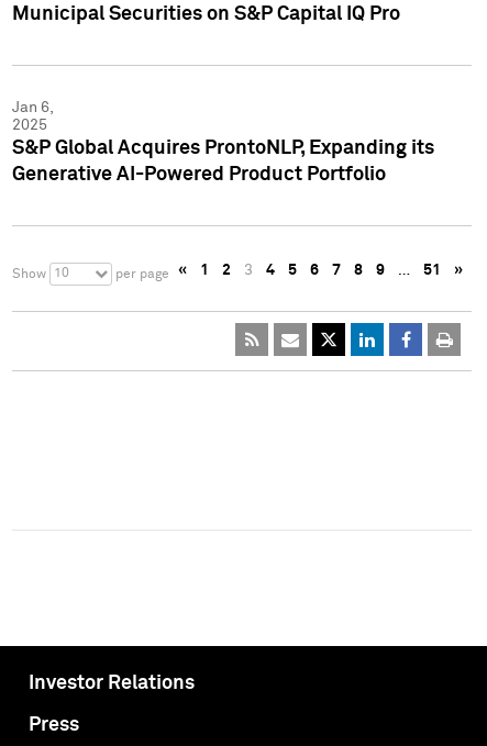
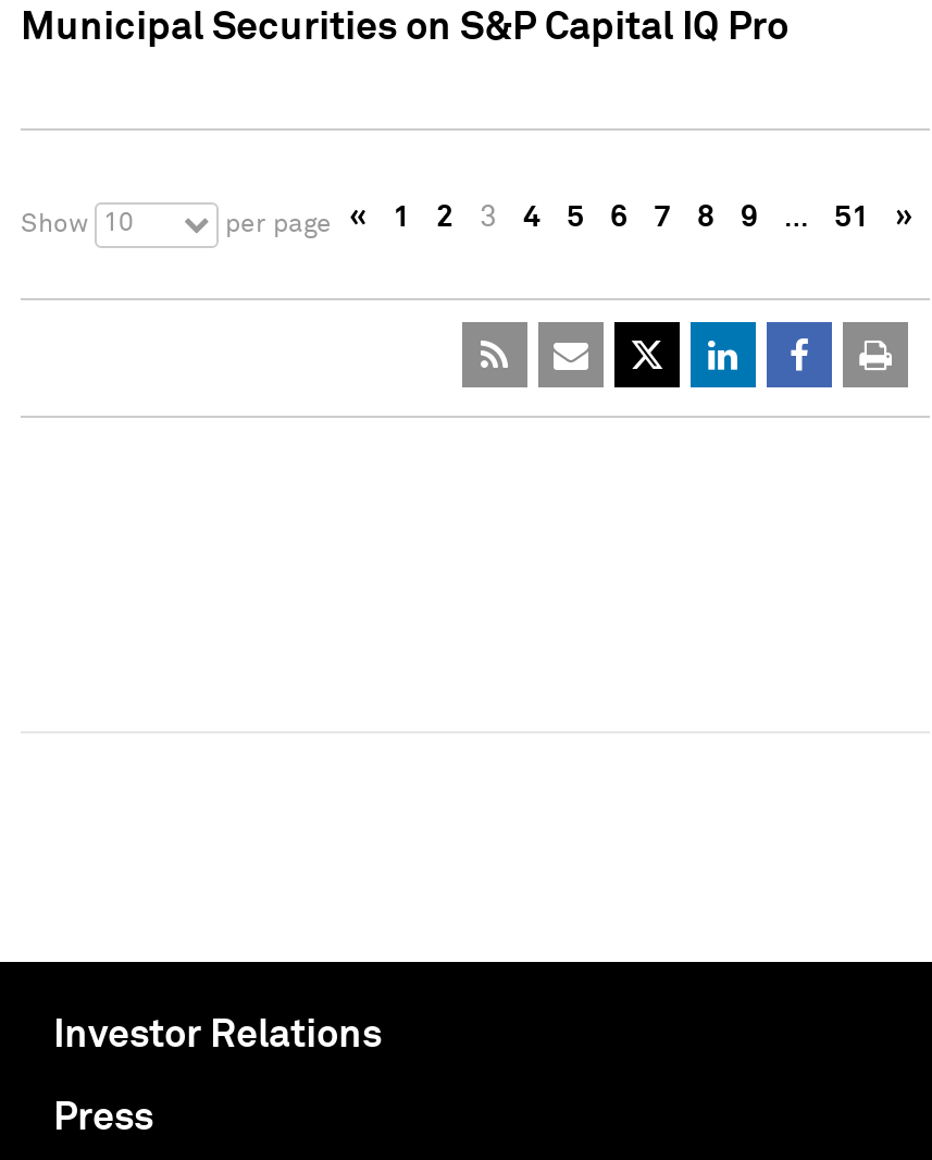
[12,100,434,184] Jan 6, | 2025 | S&P Global Acquires ProntoNLP, Expanding its | Generative AI-Powered Product Portfolio -> none

